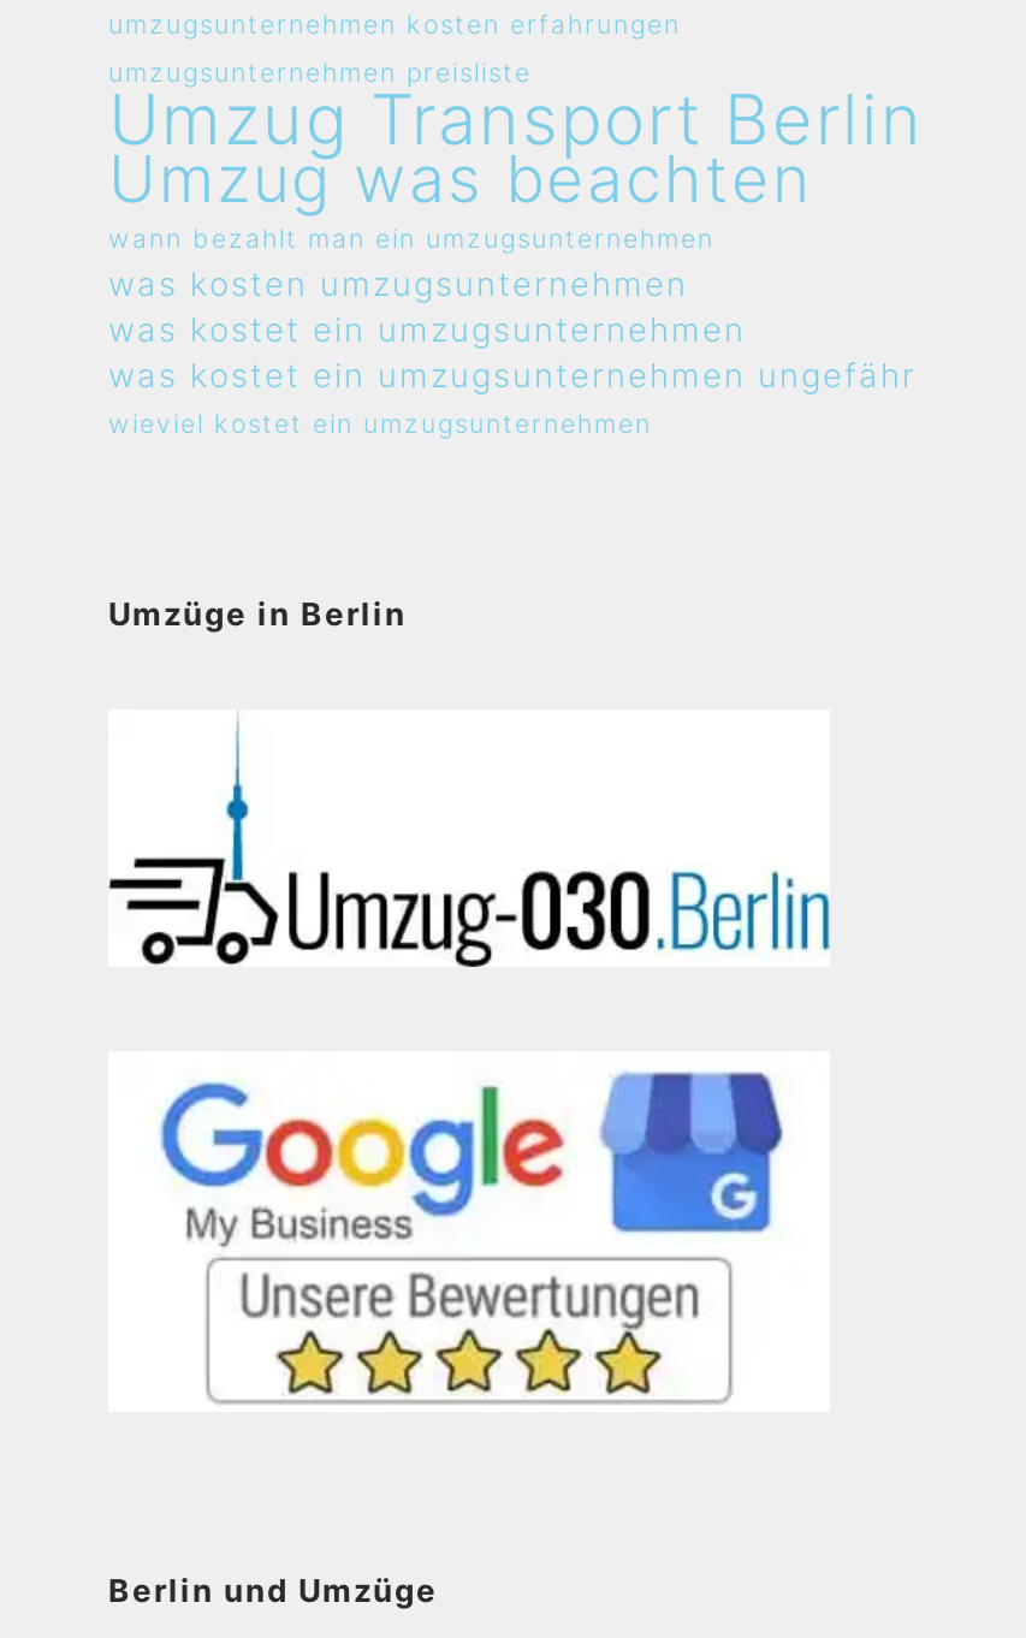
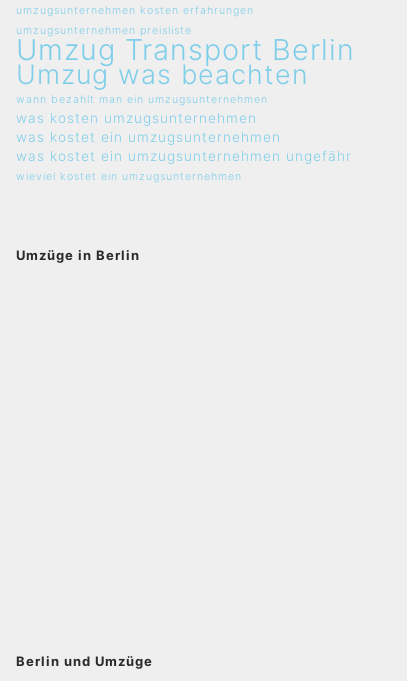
[106,734,832,969] [image] -> none
[159,1070,784,1405] [image] -> none

